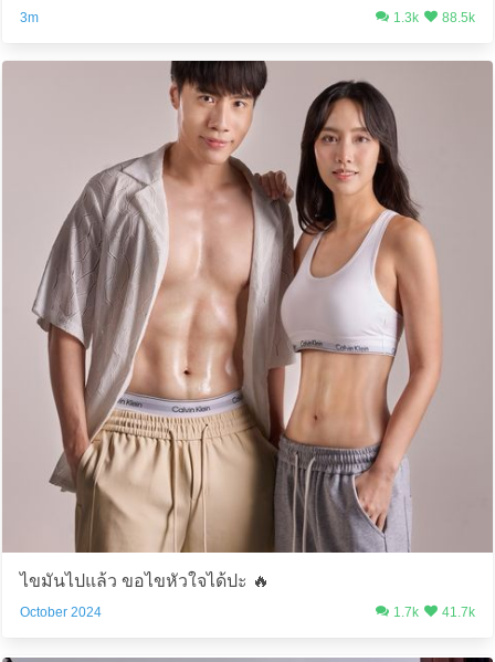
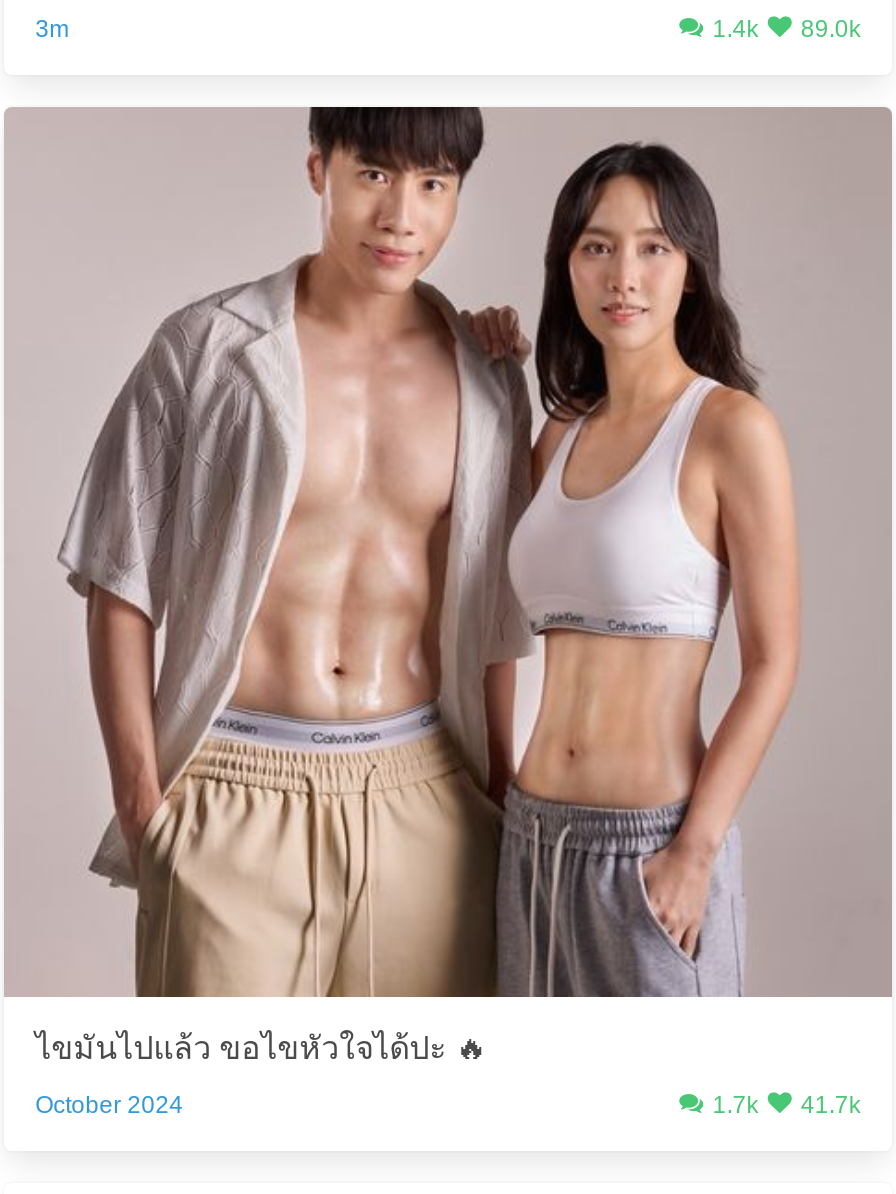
[390,10,476,26] 1.3k | 88.5k -> [706,15,861,43] 1.4k | 89.0k

